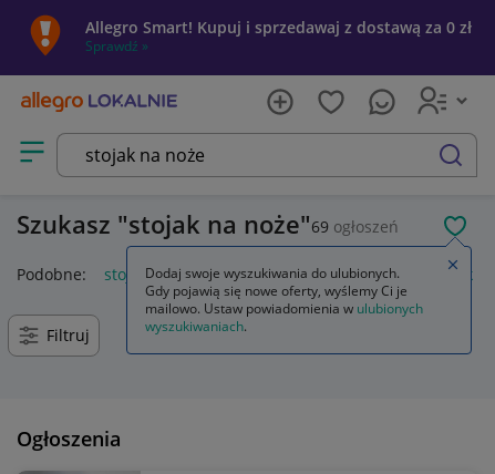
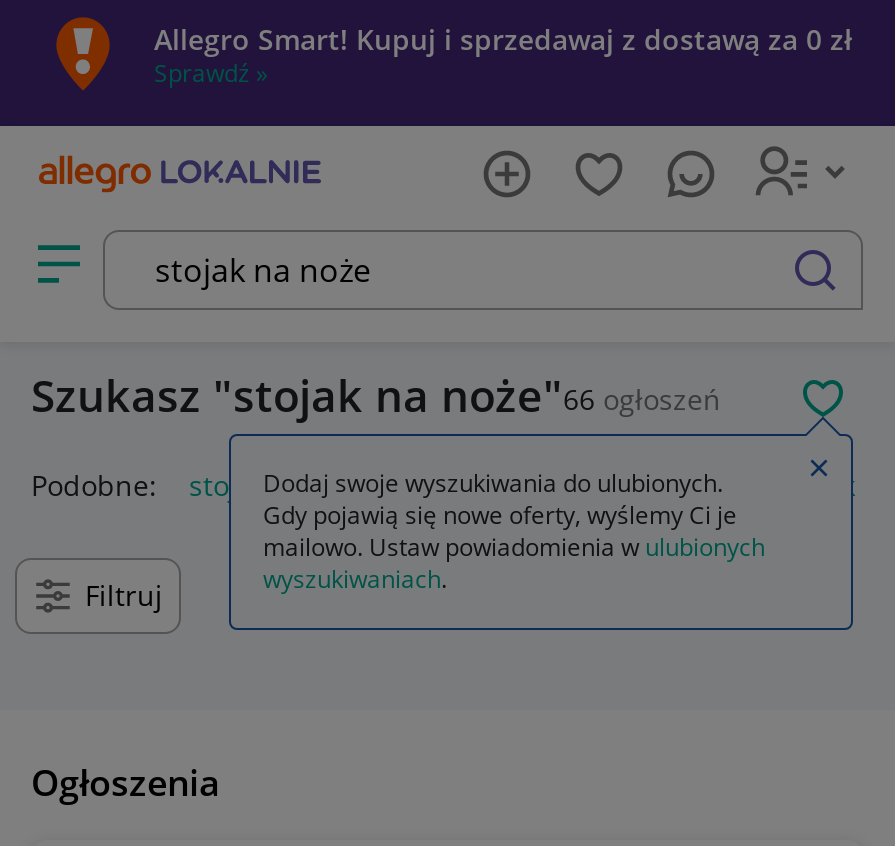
[17,207,399,240] Szukasz stojak na noże 69 ogłoszeń -> [31,364,721,424] Szukasz stojak na noże 66 ogłoszeń

